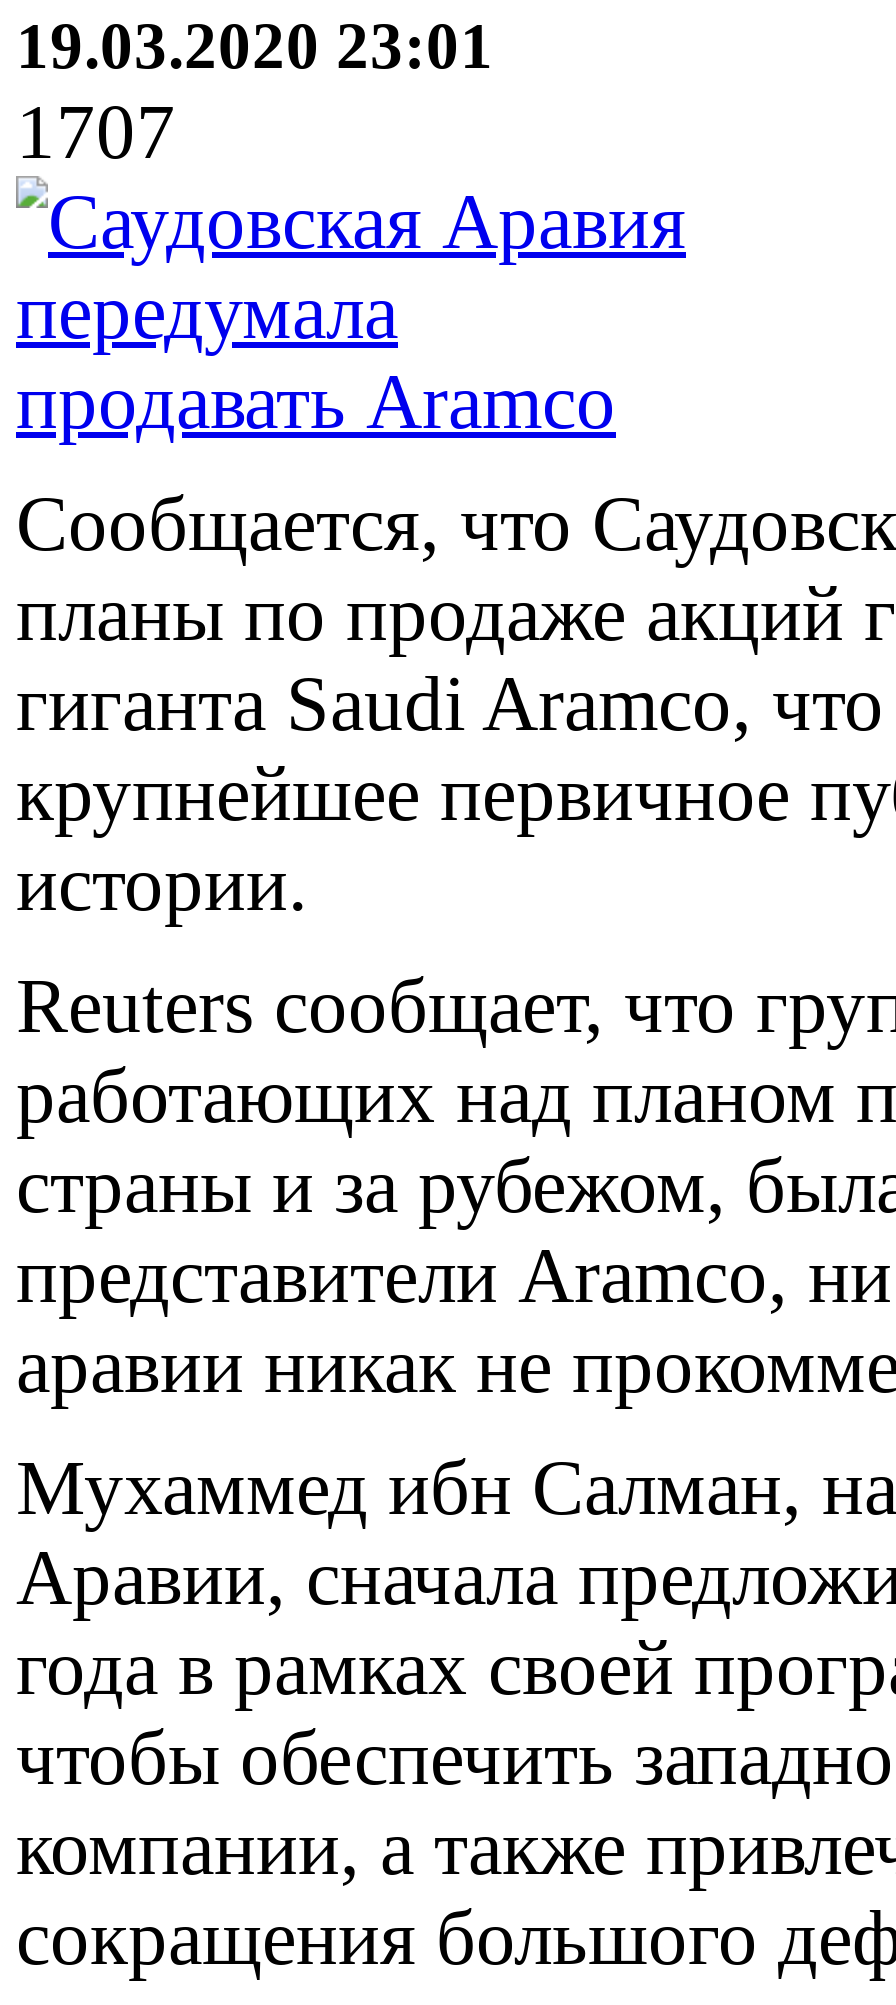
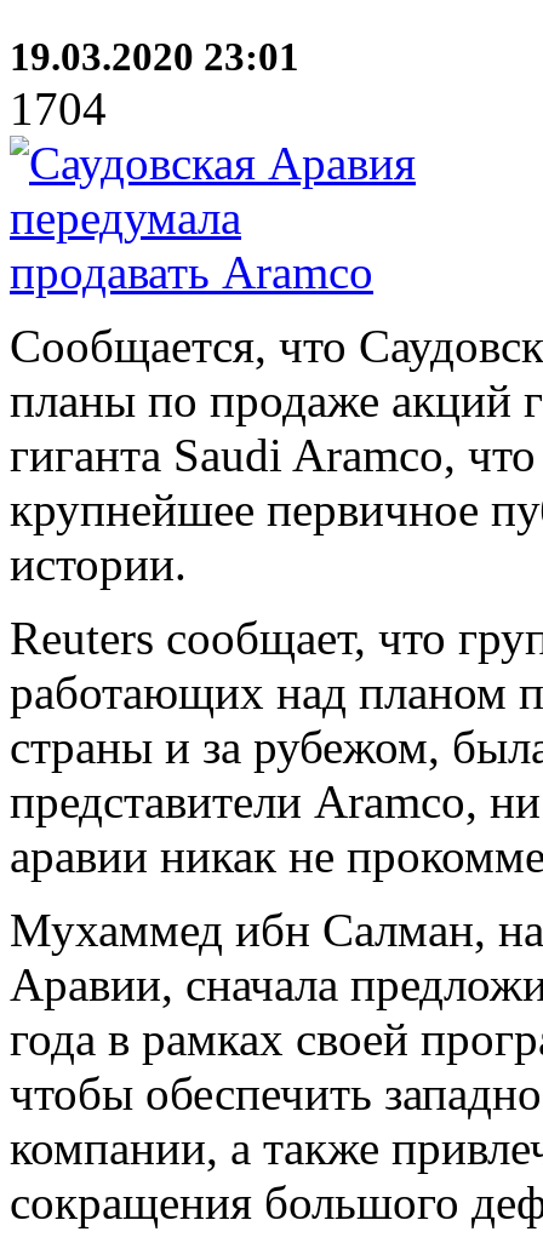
[16,87,176,173] 1707 -> [10,82,107,134] 1704

